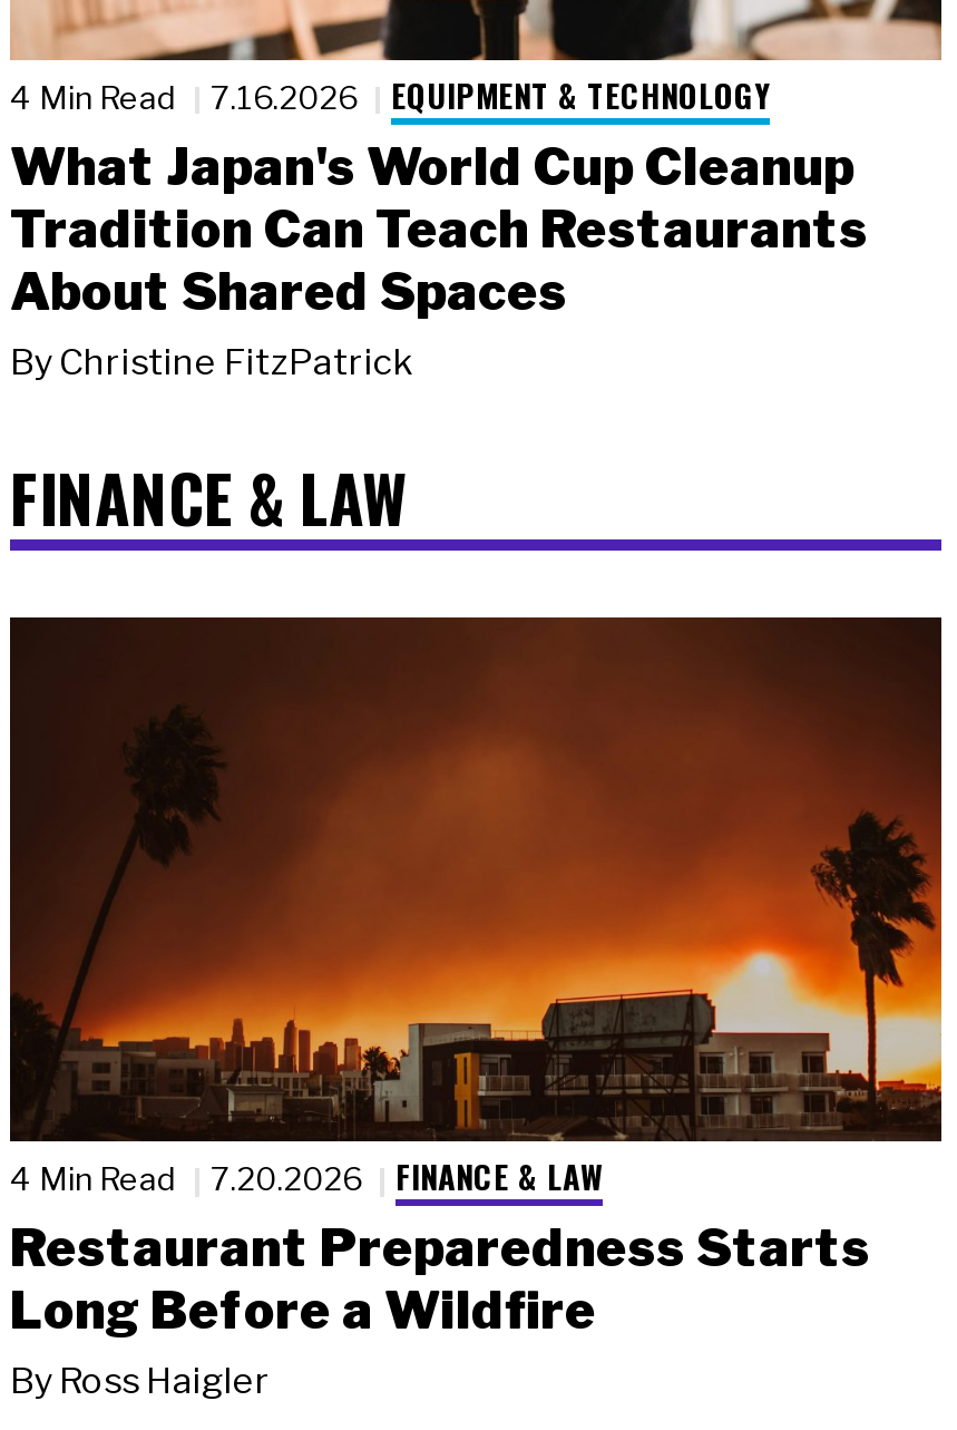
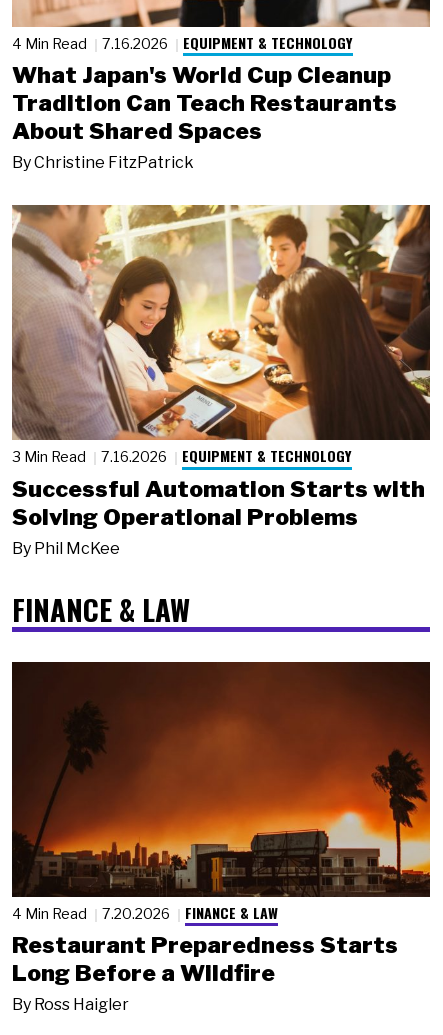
none -> [12,202,431,558] [image] | 3 Min Read | 7.16.2026 | EQUIPMENT & TECHNOLOGY | Successful Automation Starts with | Solving Operational Problems | By Phil McKee

